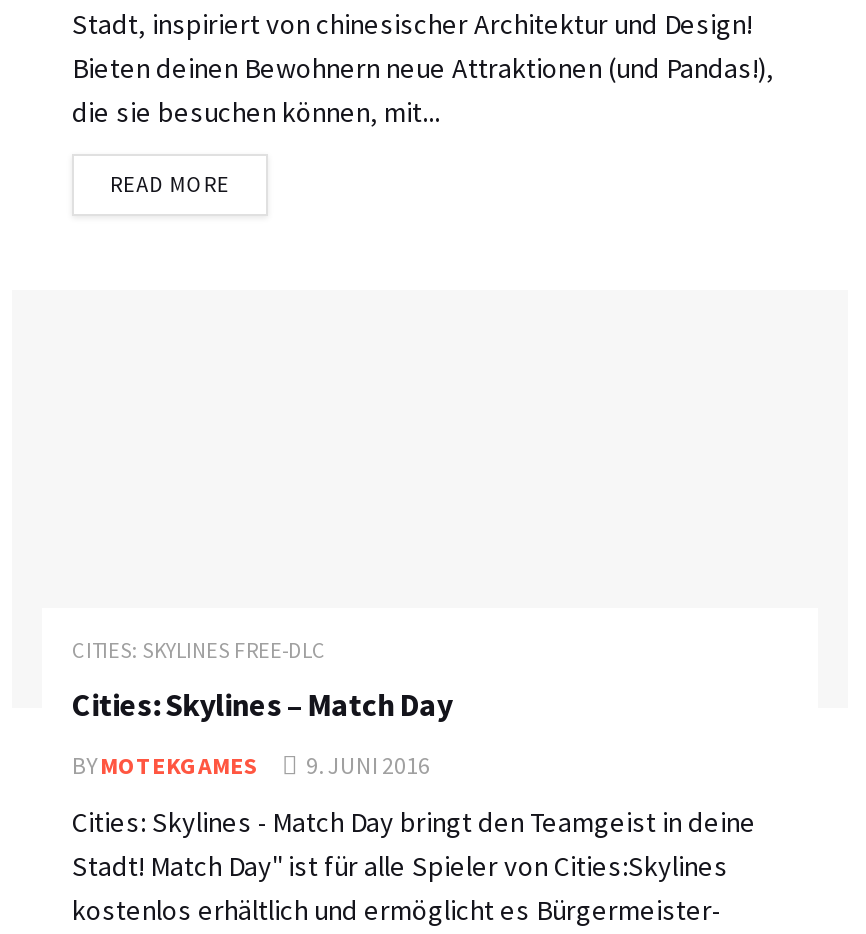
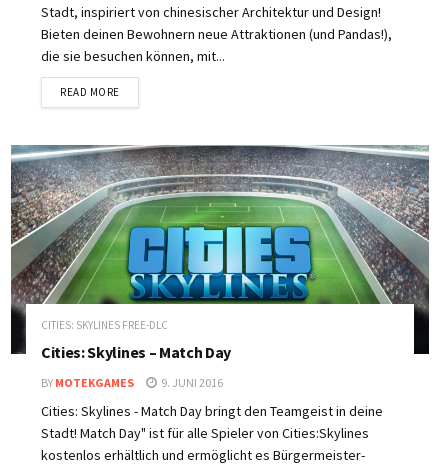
none -> [10,144,430,355] [image]

